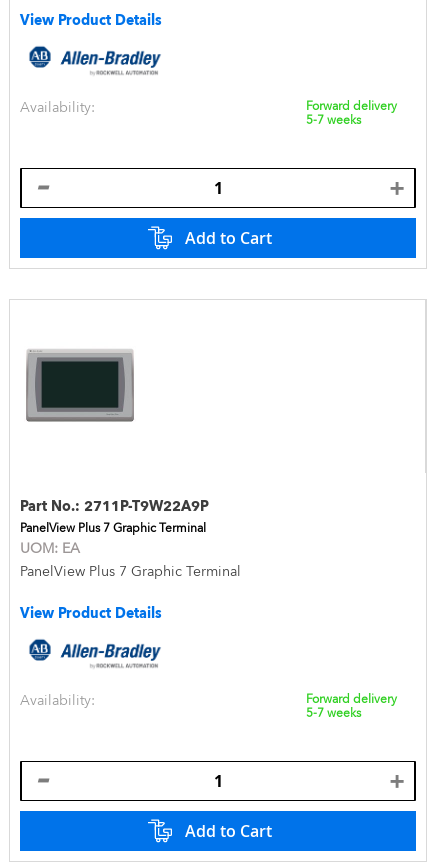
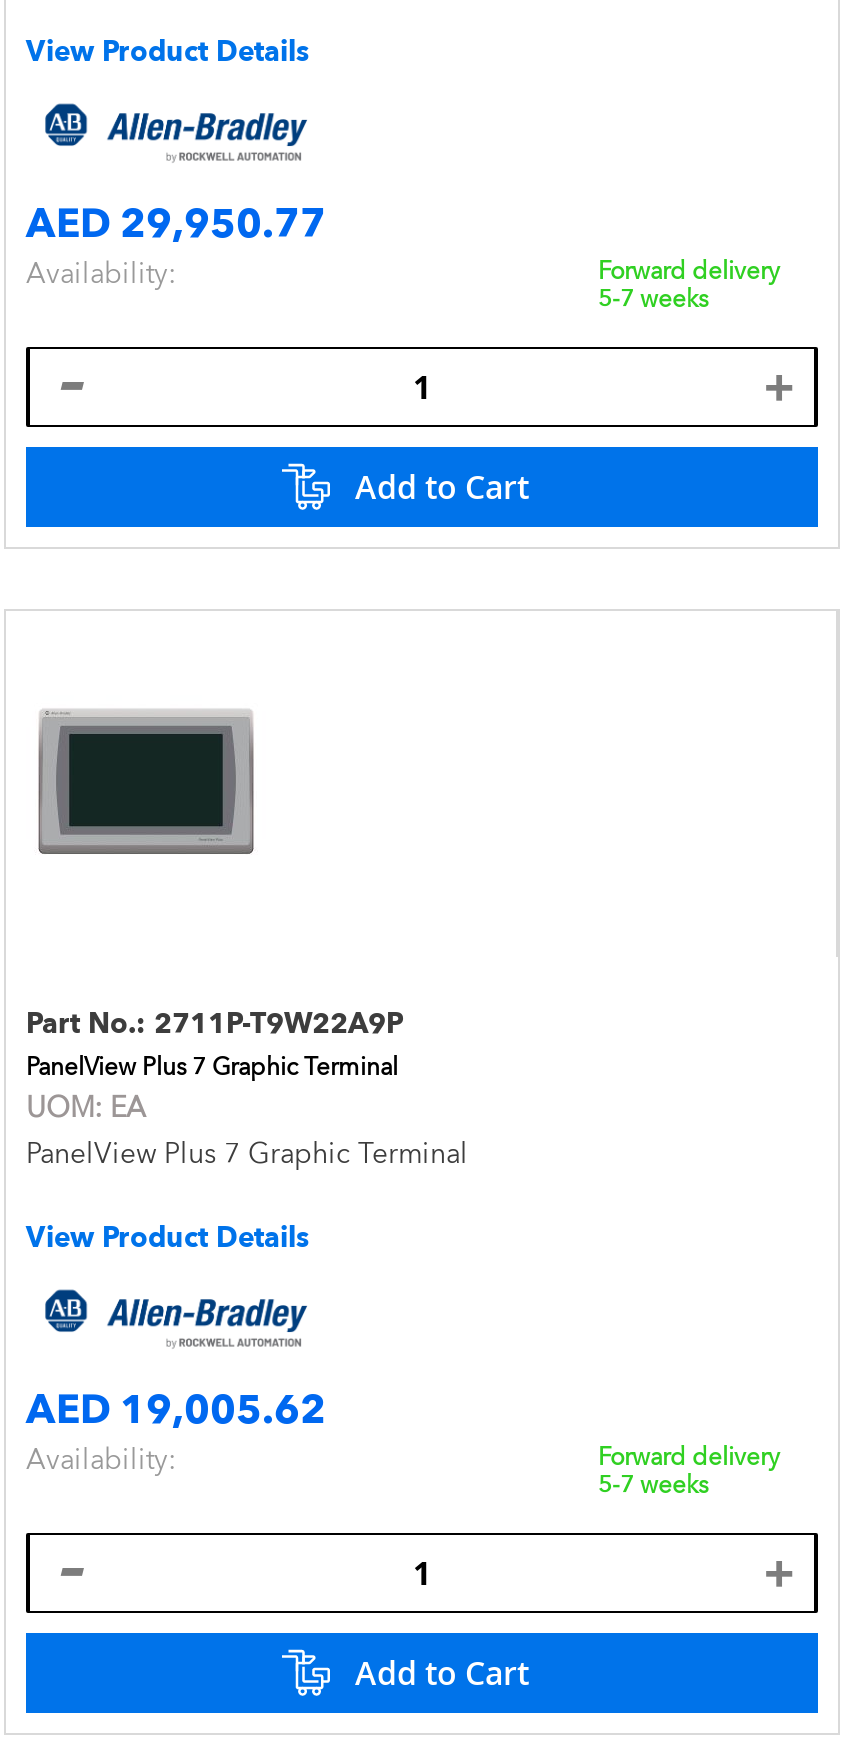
none -> [26,198,326,246] AED 29,950.77
moved [20,99,397,127] -> [26,256,780,312]: Availability: | Forward delivery | 5-7 weeks
none -> [26,1384,326,1432] AED 19,005.62
moved [20,692,397,720] -> [26,1442,780,1498]: Availability: | Forward delivery | 5-7 weeks

